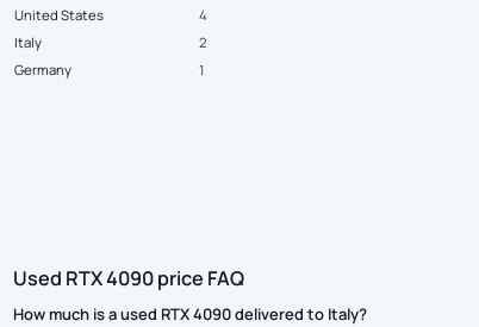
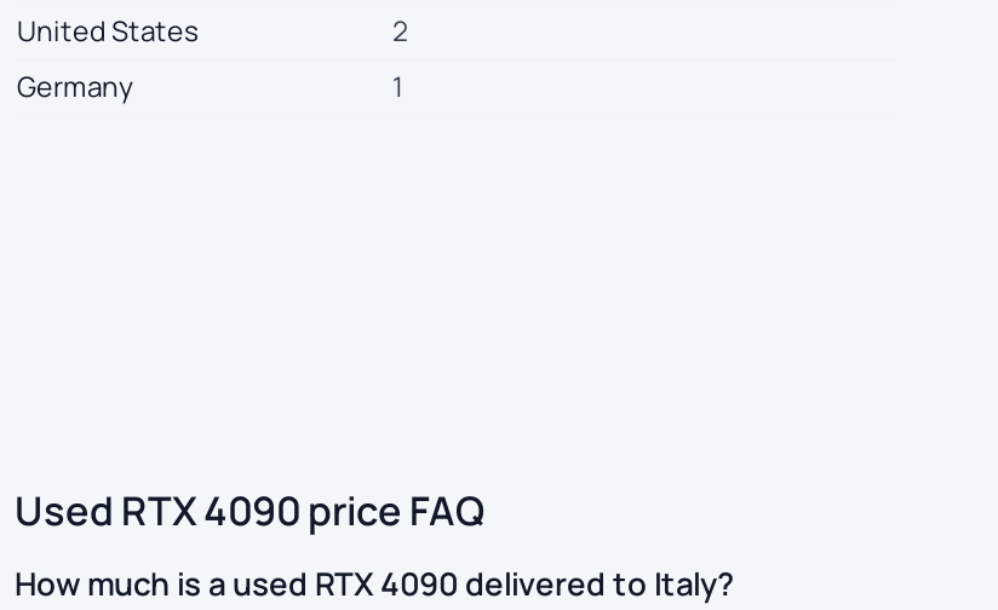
[14,6,207,51] 4 | Italy -> none

